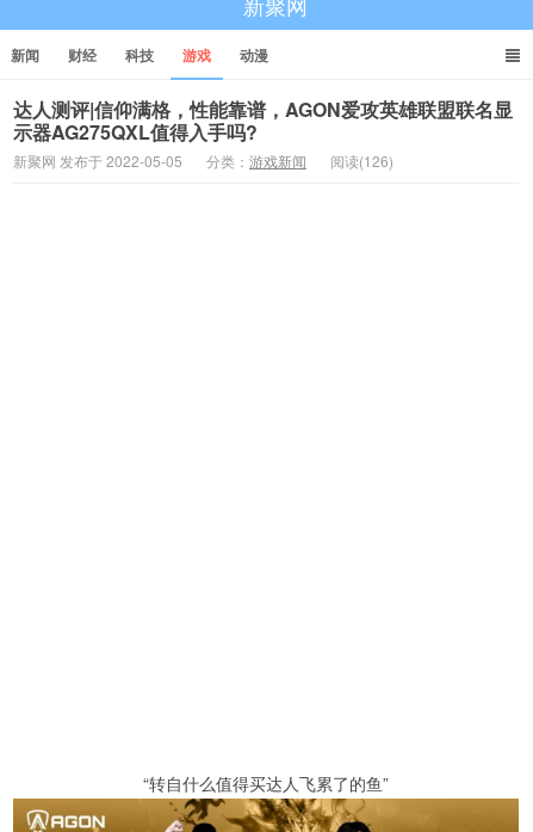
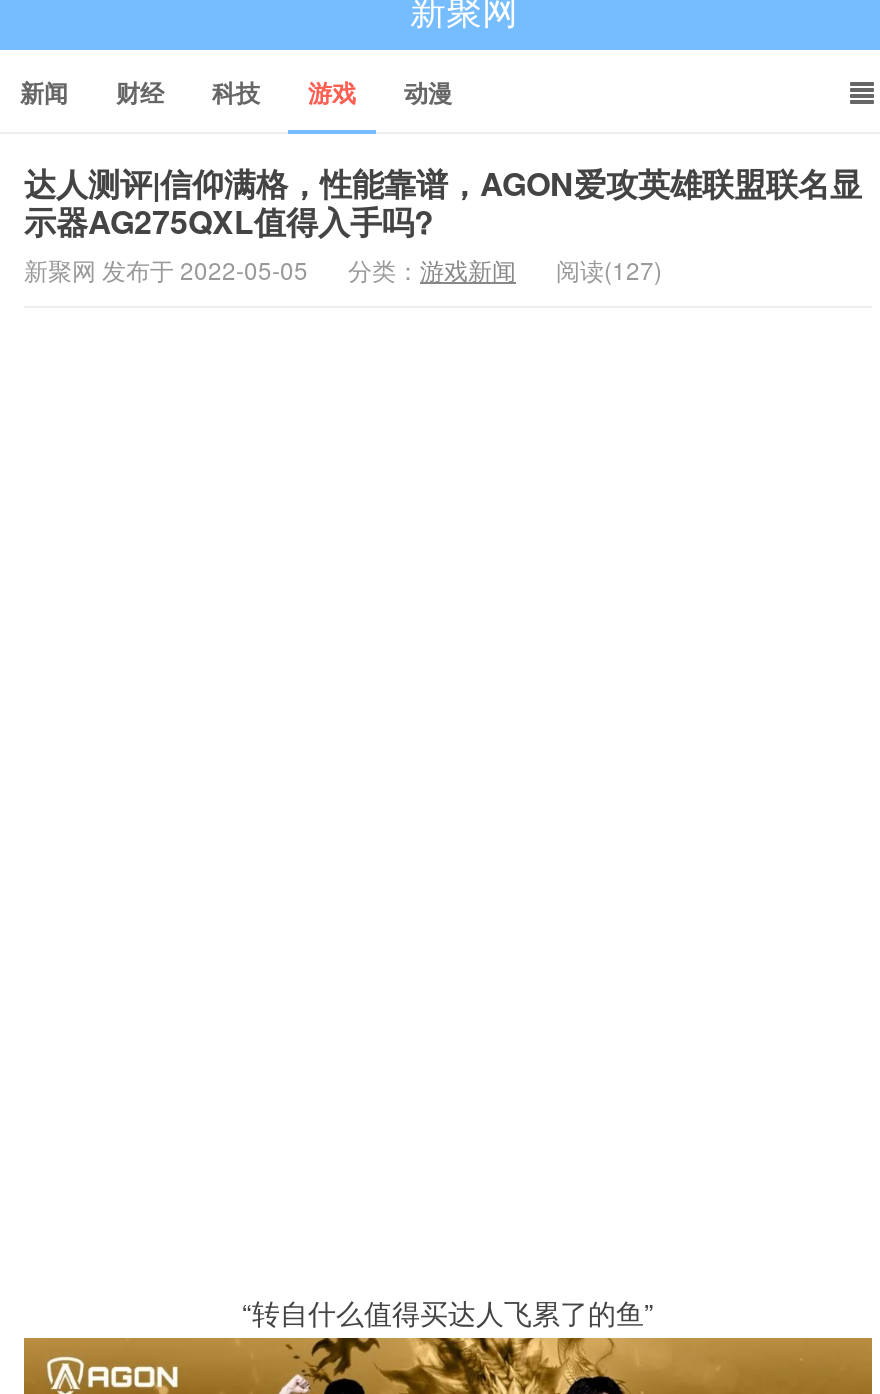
[330,150,393,171] 阅读(126) -> [556,252,662,286] 阅读(127)

